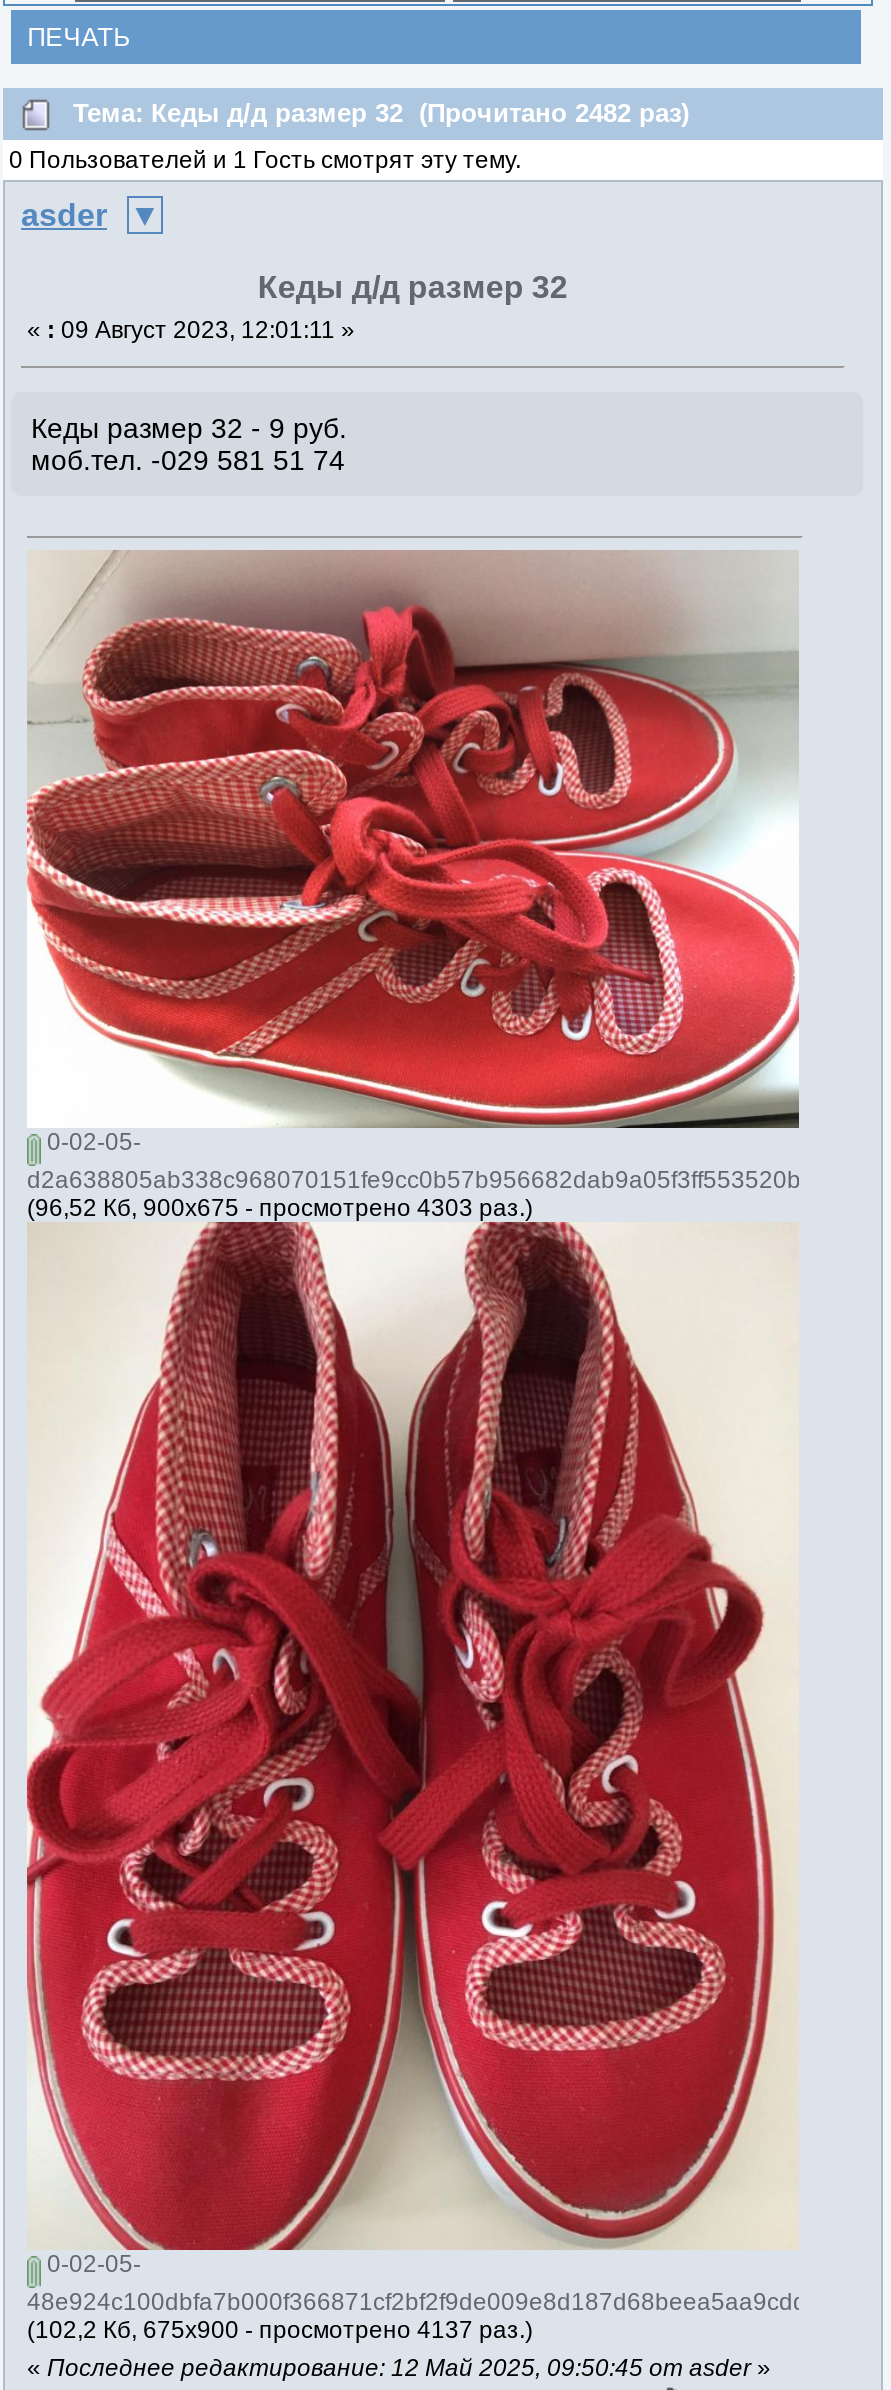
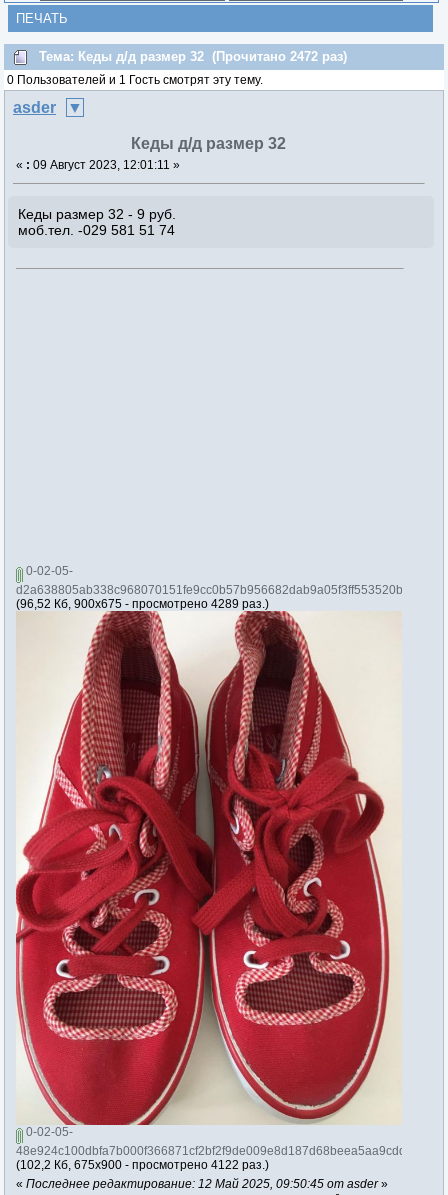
[73,97,689,127] Тема: Кеды д/д размер 32 (Прочитано 2482 раз) -> [39,49,347,64] Тема: Кеды д/д размер 32 (Прочитано 2472 раз)
[25,550,801,1130] [image] -> none
[27,1194,533,1222] (96,52 Кб, 900x675 - просмотрено 4303 раз.) -> [16,597,269,611] (96,52 Кб, 900x675 - просмотрено 4289 раз.)
[27,2316,533,2344] (102,2 Кб, 675x900 - просмотрено 4137 раз.) -> [16,1158,269,1172] (102,2 Кб, 675x900 - просмотрено 4122 раз.)

